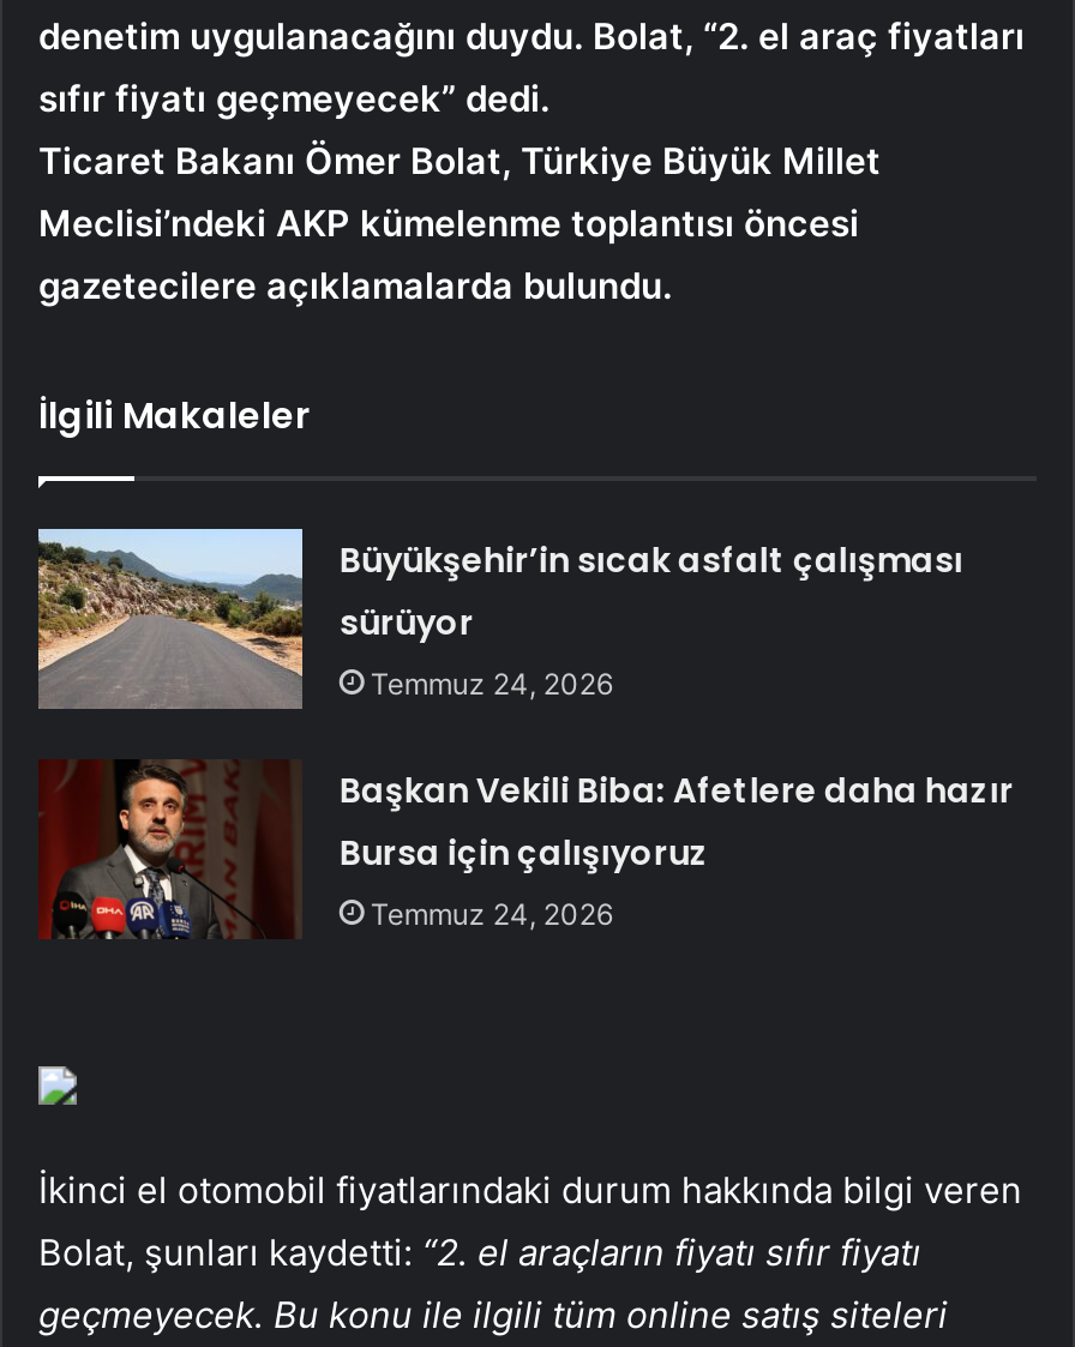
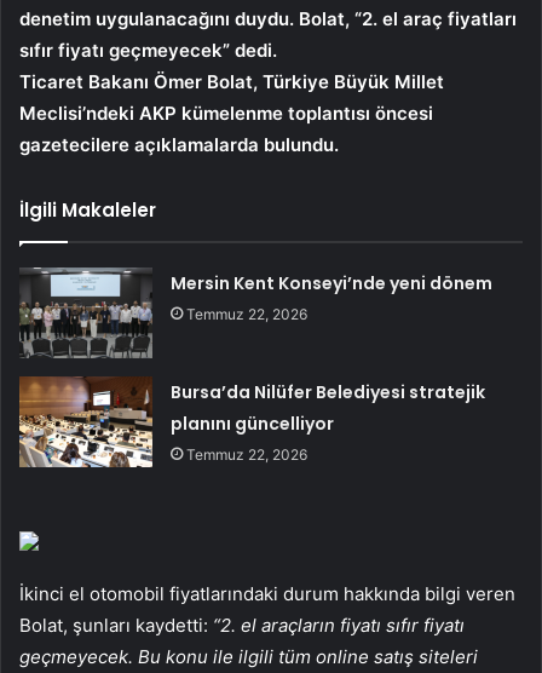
[36,527,963,709] [image] | Büyükşehir’in sıcak asfalt çalışması | sürüyor | Temmuz 24, 2026 -> [19,266,493,357] [image] | Mersin Kent Konseyi’nde yeni dönem | Temmuz 22, 2026
[38,759,1013,939] [image] | Başkan Vekili Biba: Afetlere daha hazır | Bursa için çalışıyoruz | Temmuz 24, 2026 -> [18,376,486,468] [image] | Bursa’da Nilüfer Belediyesi stratejik | planını güncelliyor | Temmuz 22, 2026

